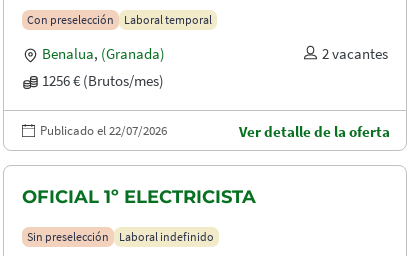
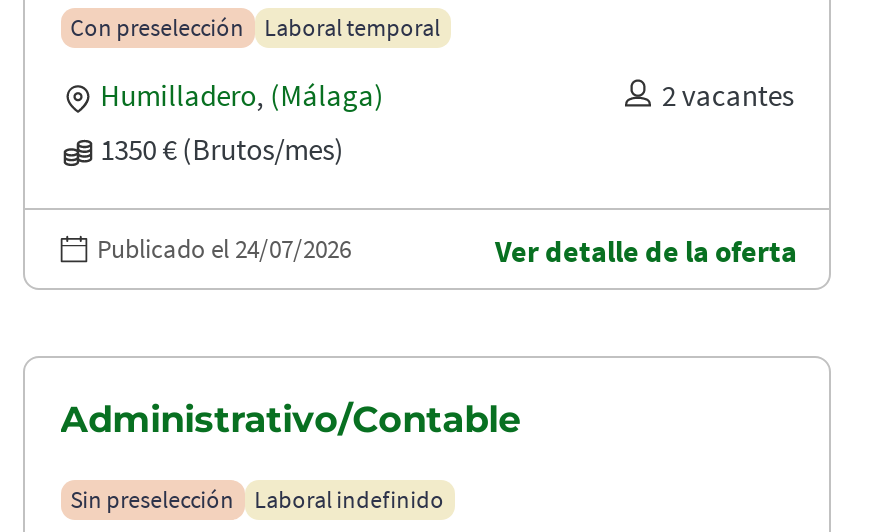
[42,44,165,63] Benalua, (Granada) -> [100,75,384,113] Humilladero, (Málaga)
[42,71,164,90] 1256 € (Brutos/mes) -> [100,129,344,167] 1350 € (Brutos/mes)
[40,122,167,139] Publicado el 22/07/2026 -> [97,231,351,265] Publicado el 24/07/2026
[22,186,256,208] OFICIAL 1º ELECTRICISTA -> [60,397,520,441] Administrativo/Contable

